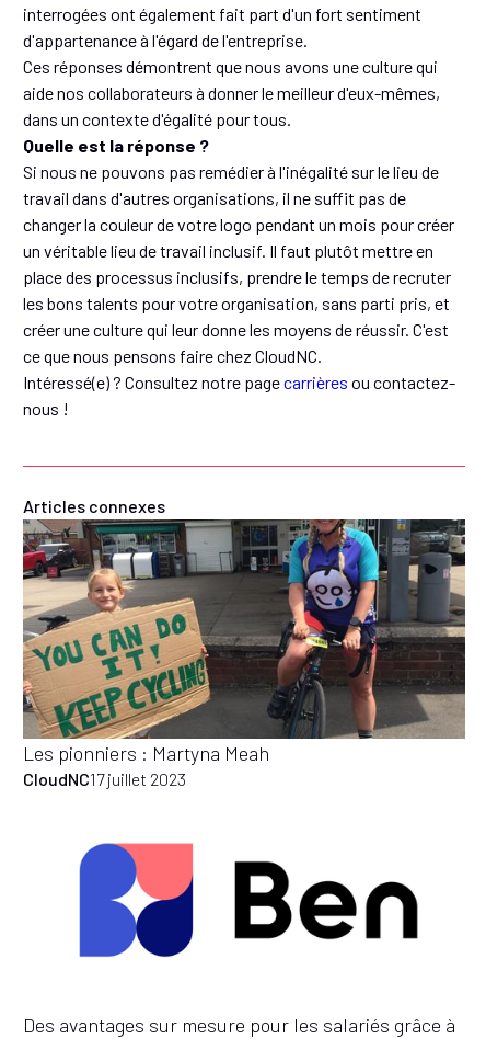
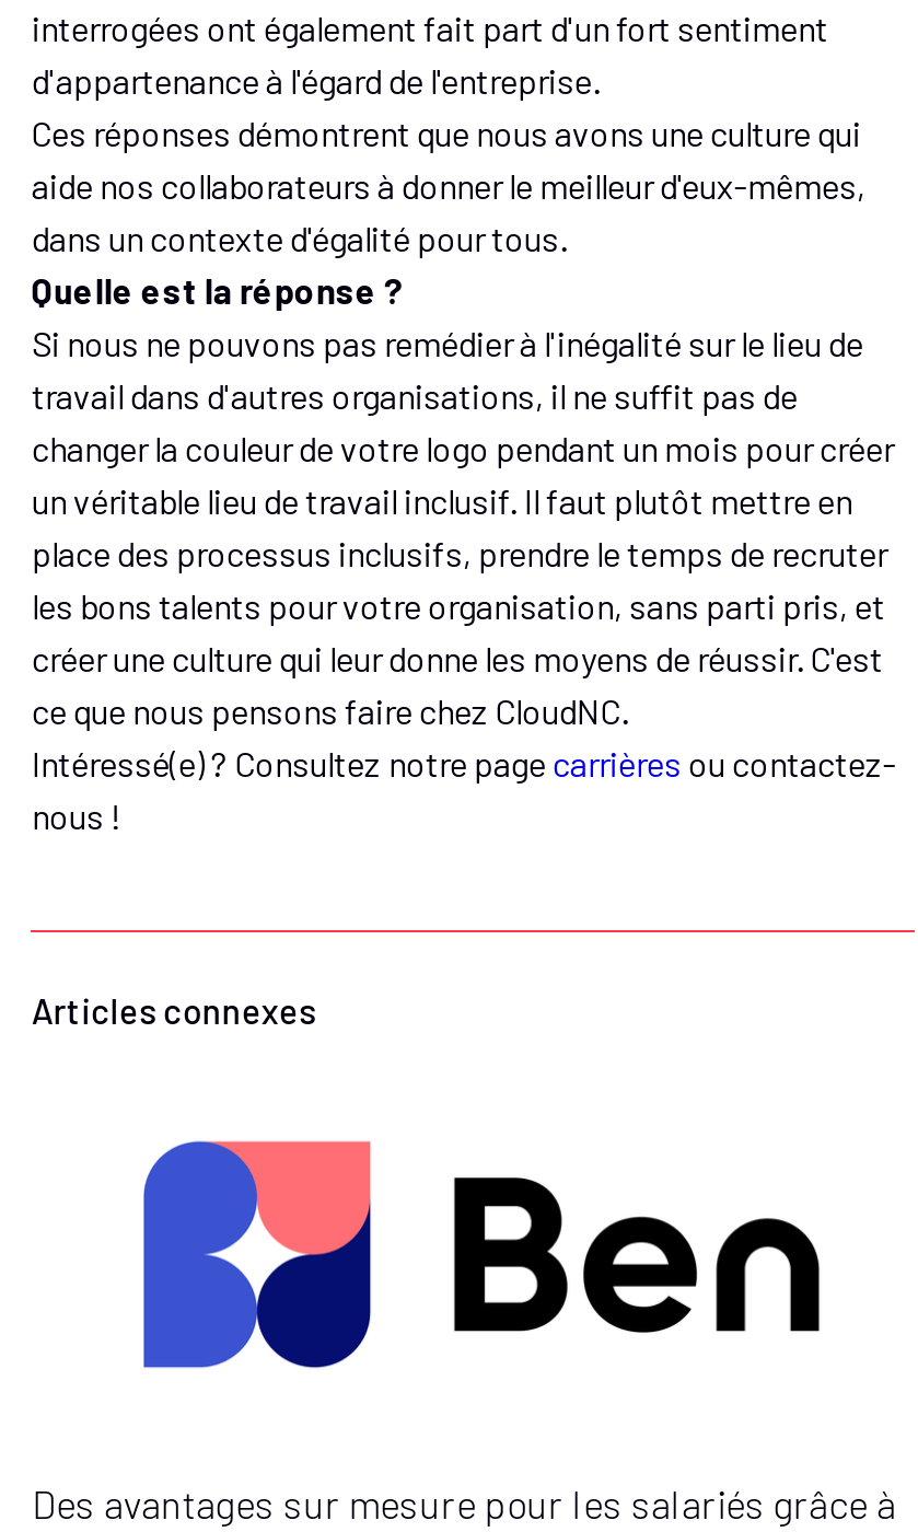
[22,518,466,789] [image] | Les pionniers : Martyna Meah | CloudNC17 juillet 2023 -> none

